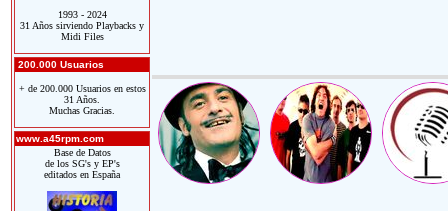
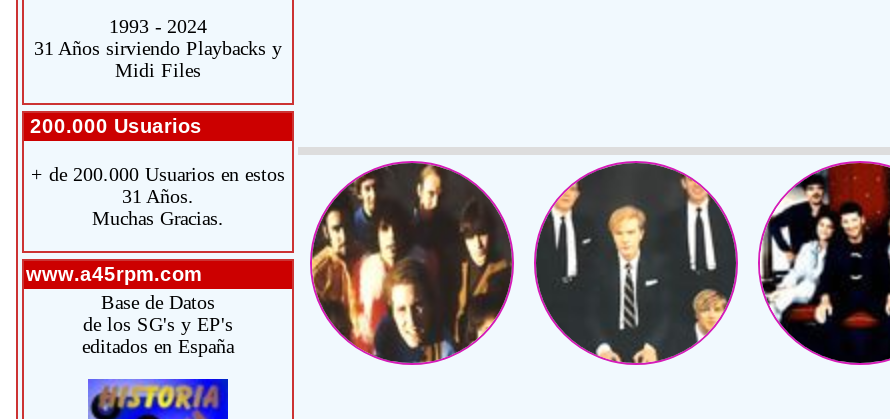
[158,85,260,183] [image] -> [310,167,514,365] [image]
[270,83,370,183] [image] -> [534,161,734,363] [image]
[383,83,445,183] [image] -> [758,161,884,365] [image]

